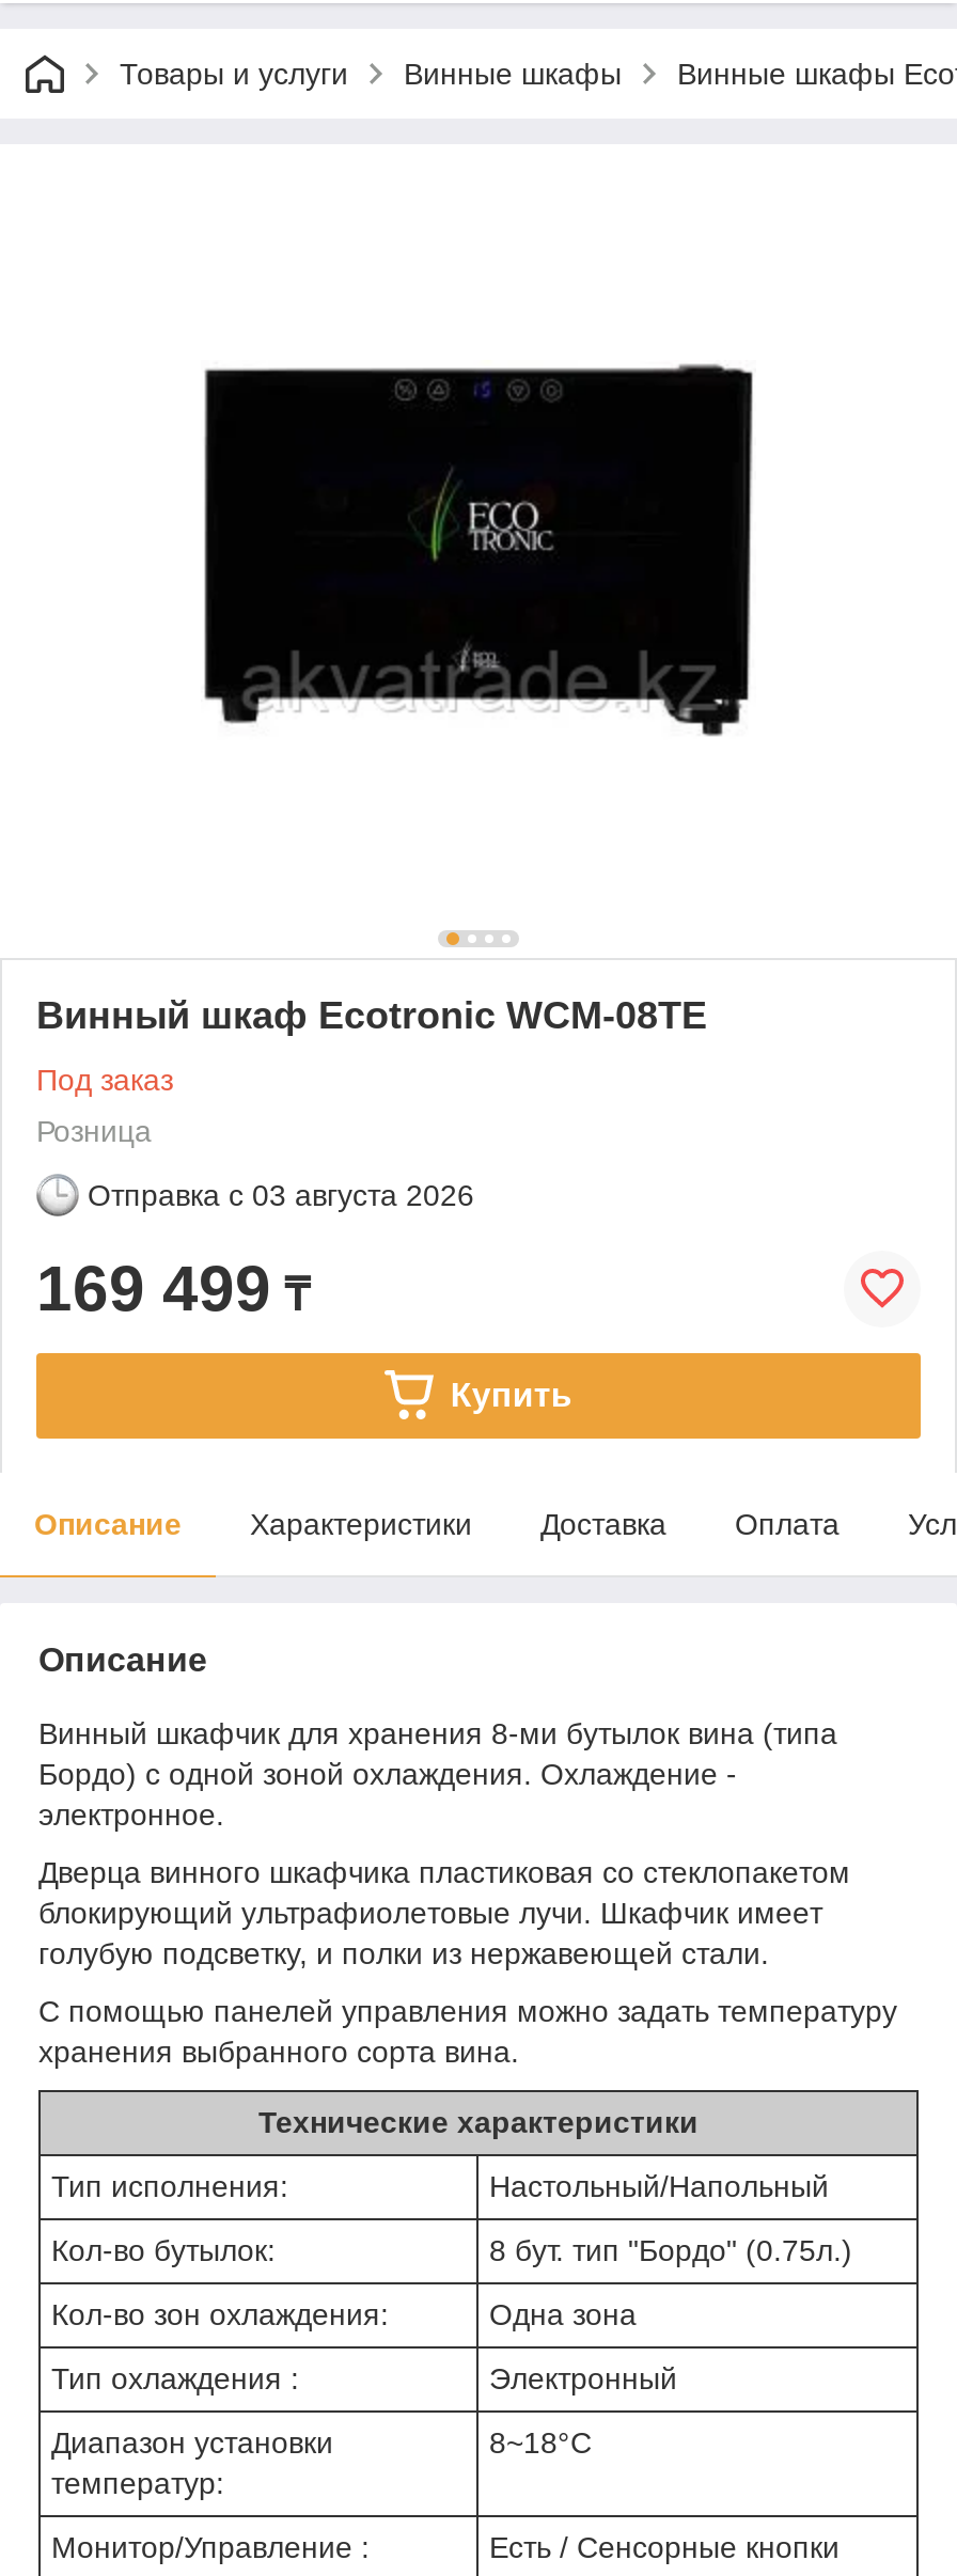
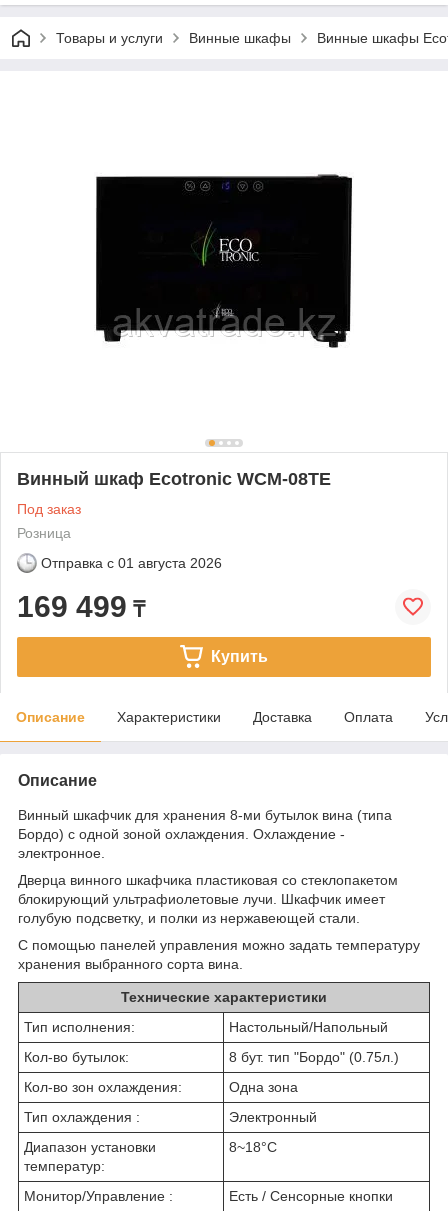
[88,1178,474,1212] Отправка с 03 августа 2026 -> [41,555,222,571] Отправка с 01 августа 2026

